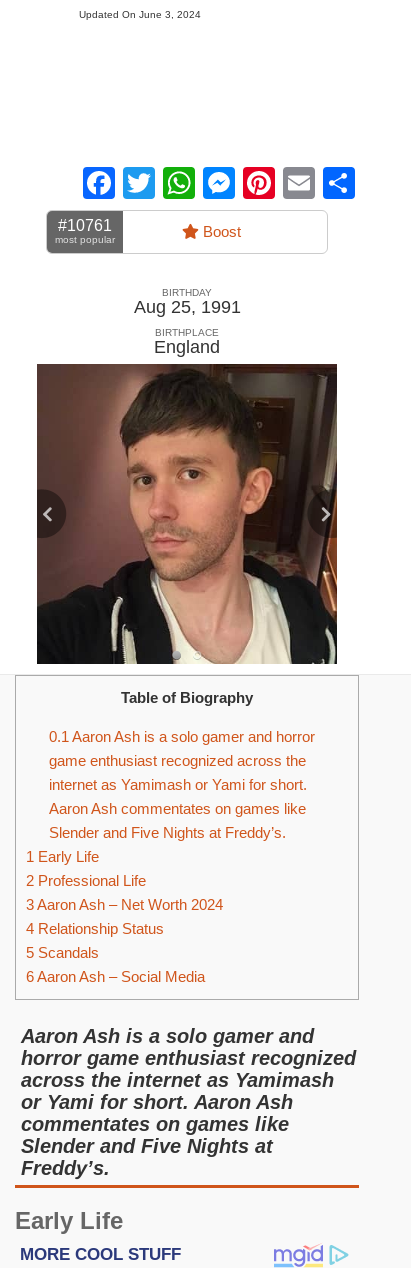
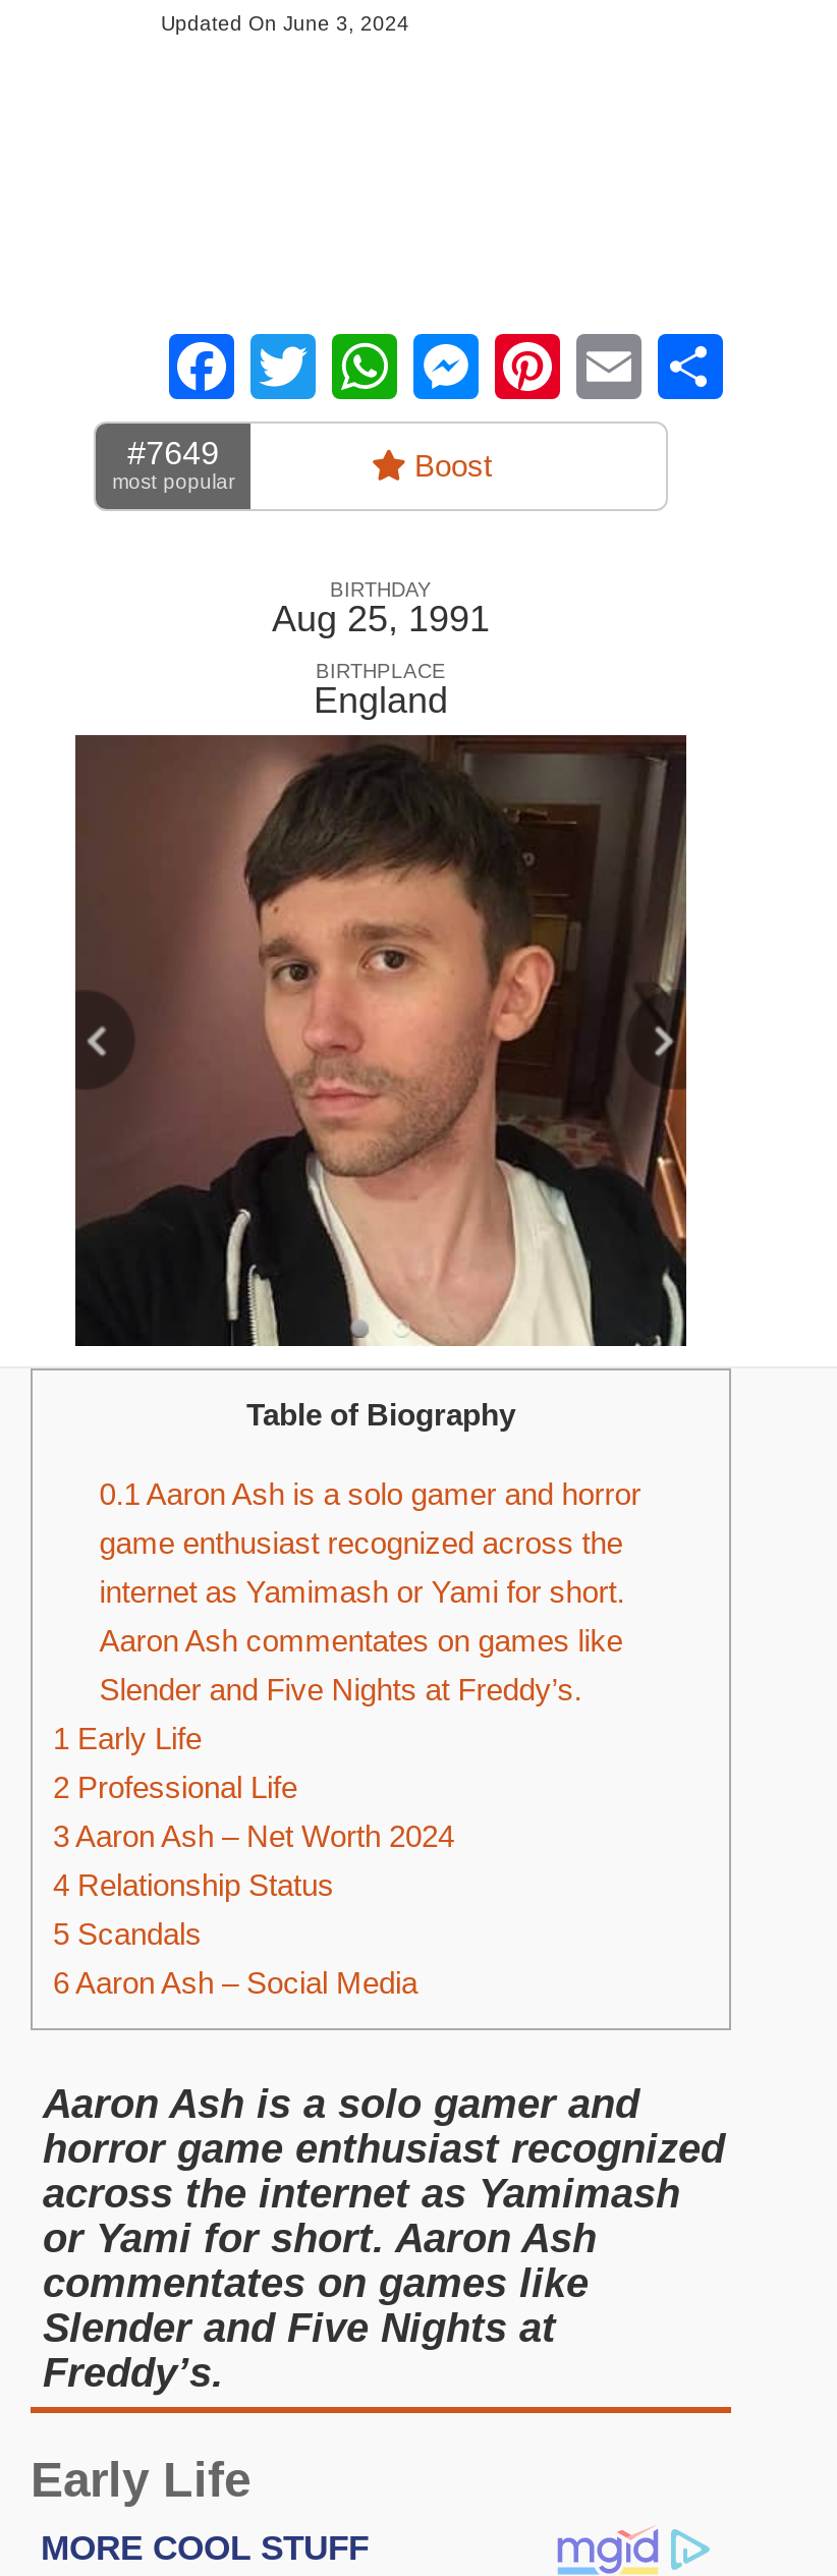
[58,217,112,234] #10761 -> [128,436,219,470] #7649

